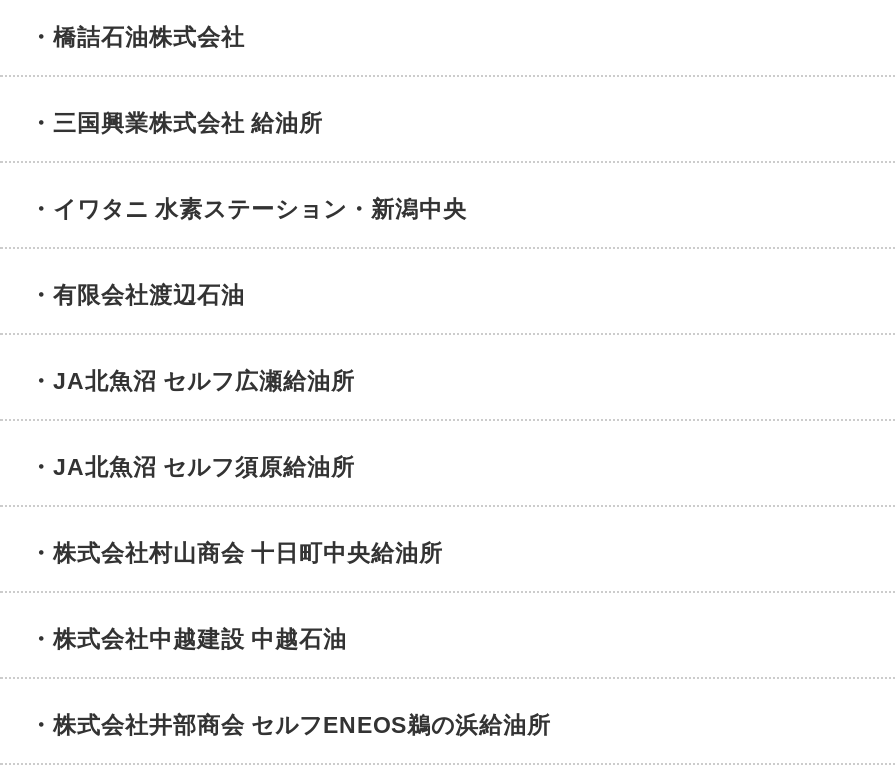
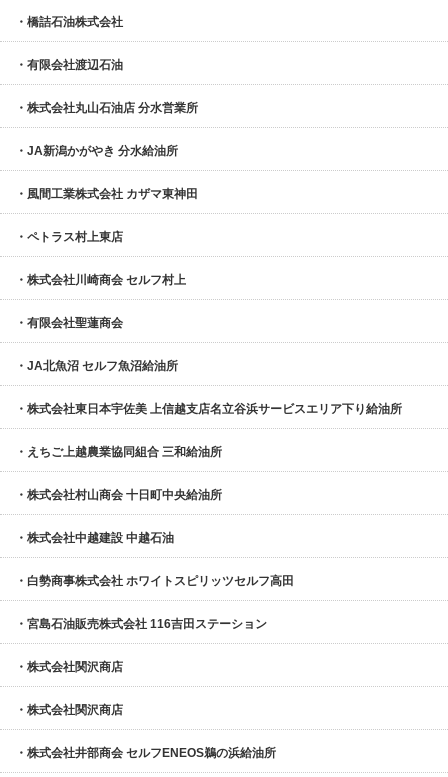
[29,109,467,221] ・三国興業株式会社 給油所 | ・イワタニ 水素ステーション・新潟中央 -> none
moved [29,281,245,307] -> [15,58,123,71]: ・有限会社渡辺石油
[29,367,355,479] ・JA北魚沼 セルフ広瀬給油所 | ・JA北魚沼 セルフ須原給油所 -> [15,101,402,458] ・株式会社丸山石油店 分水営業所 | ・JA新潟かがやき 分水給油所 | ・風間工業株式会社 カザマ東神田 | ・ペトラス村上東店 | ・株式会社川崎商会 セルフ村上 | ・有限会社聖蓮商会 | ・JA北魚沼 セルフ魚沼給油所 | ・株式会社東日本宇佐美 上信越支店名立谷浜サービスエリア下り給油所 | ・えちご上越農業協同組合 三和給油所
none -> [15,574,294,716] ・白勢商事株式会社 ホワイトスピリッツセルフ高田 | ・宮島石油販売株式会社 116吉田ステーション | ・株式会社関沢商店 | ・株式会社関沢商店

